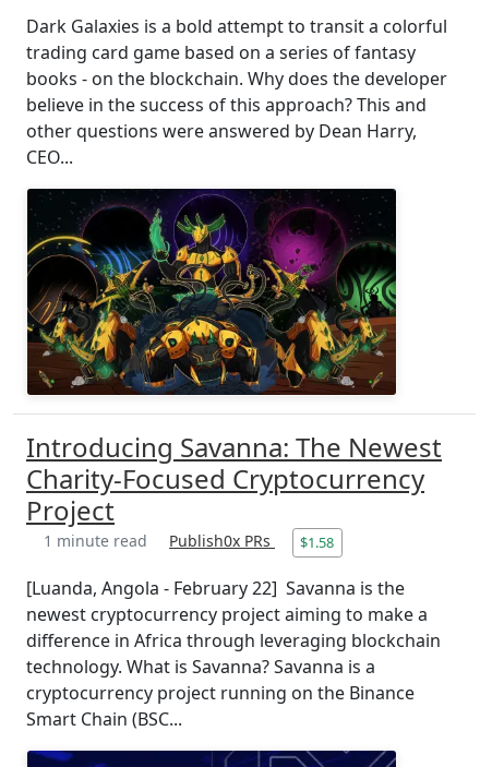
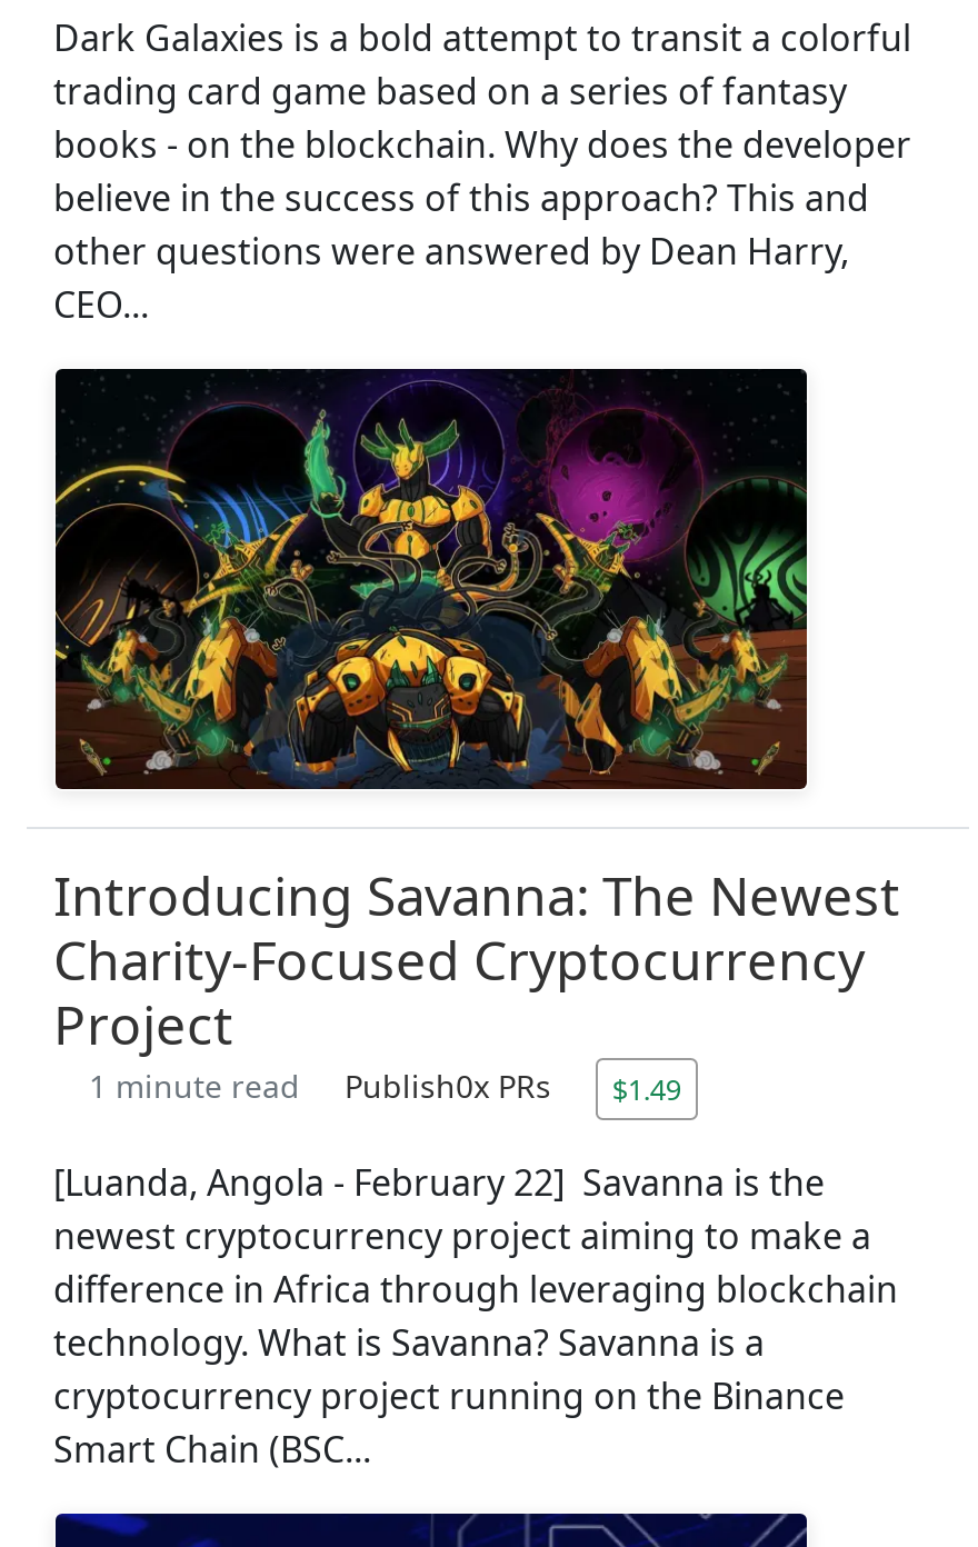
[44,530,334,552] 1 minute read Publish0x PRs $1.58 -> [89,1064,681,1108] 1 minute read Publish0x PRs $1.49

